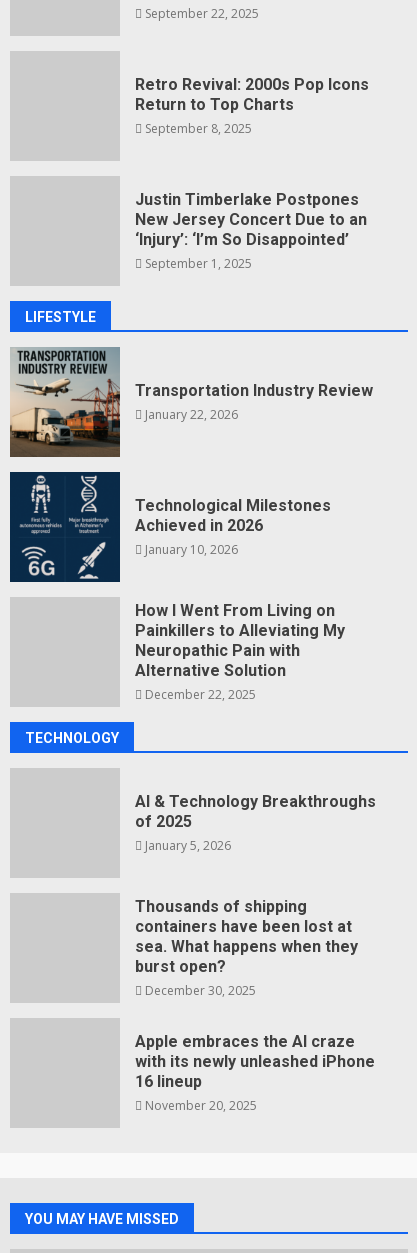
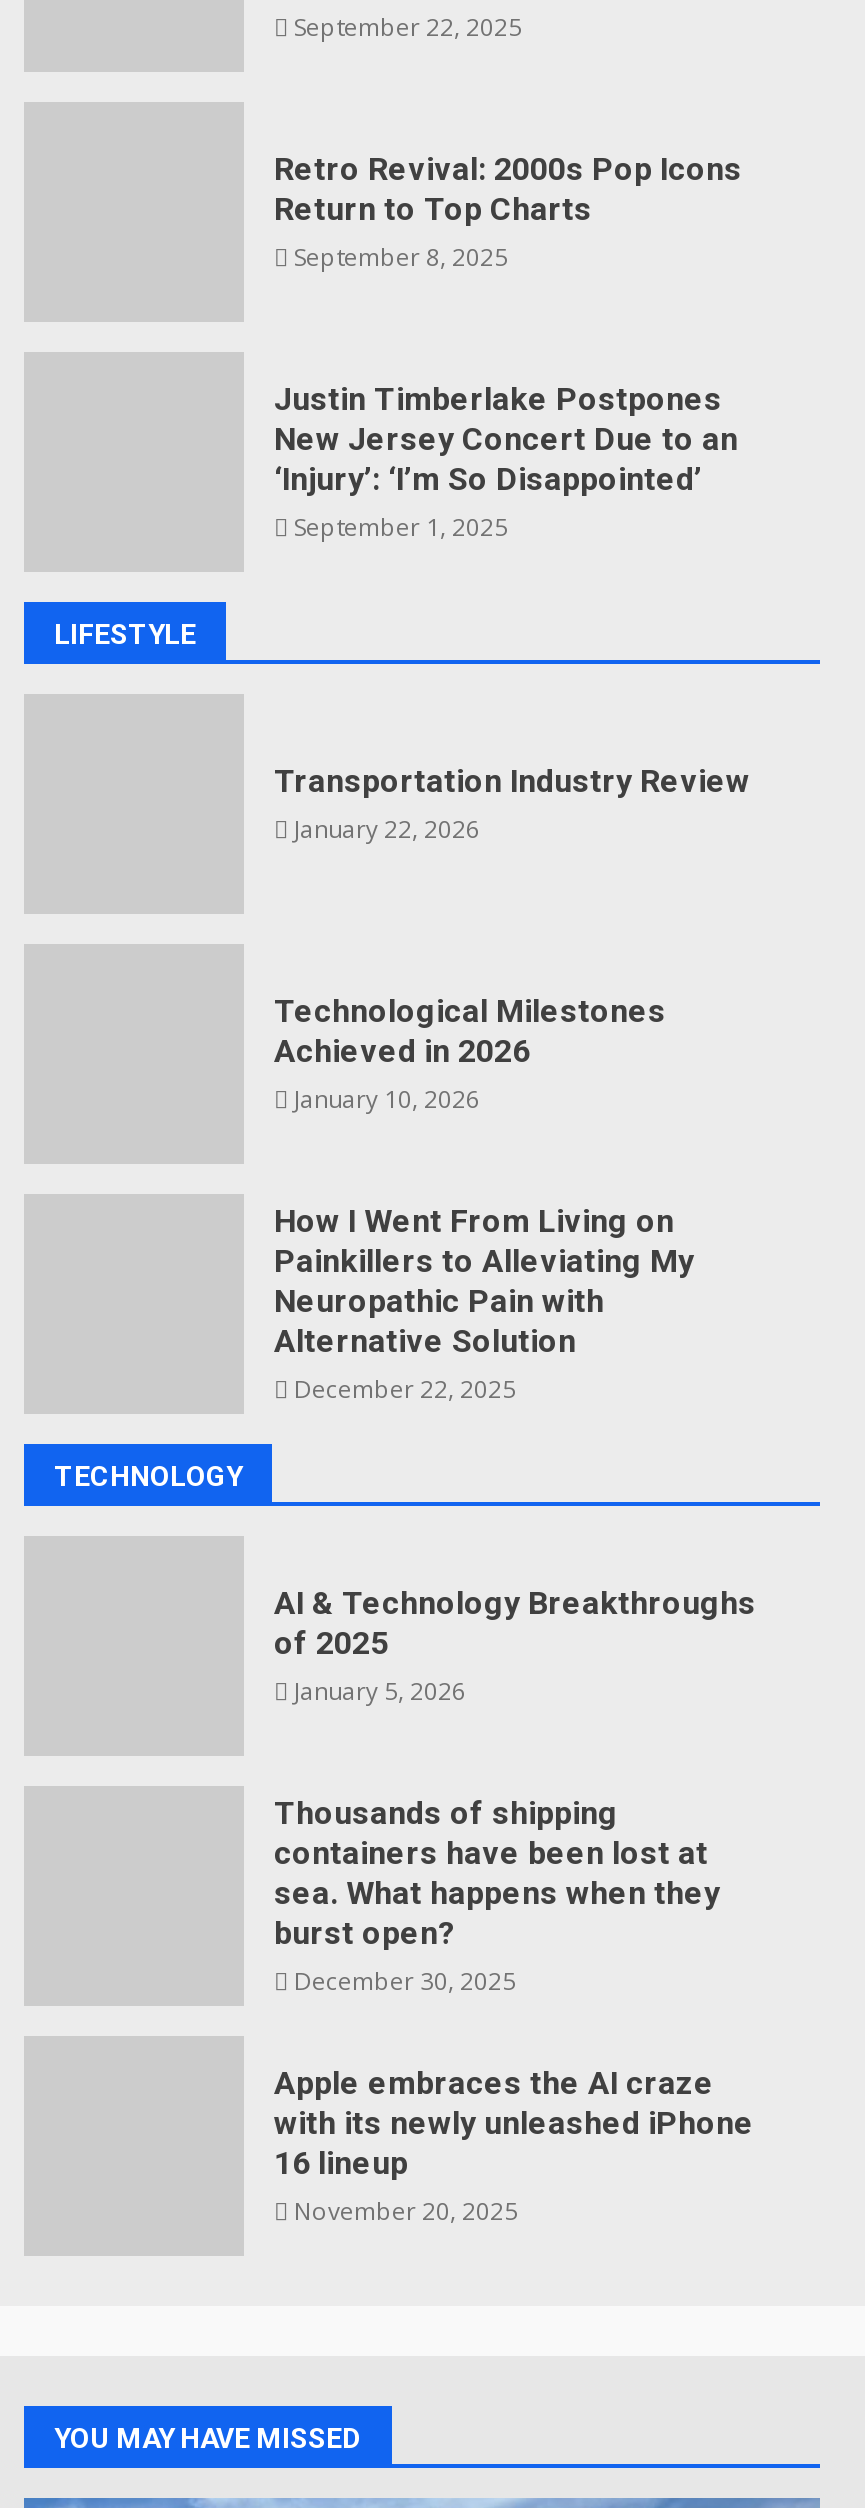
[9,347,121,458] [image] -> none
[9,471,121,583] [image] -> none

